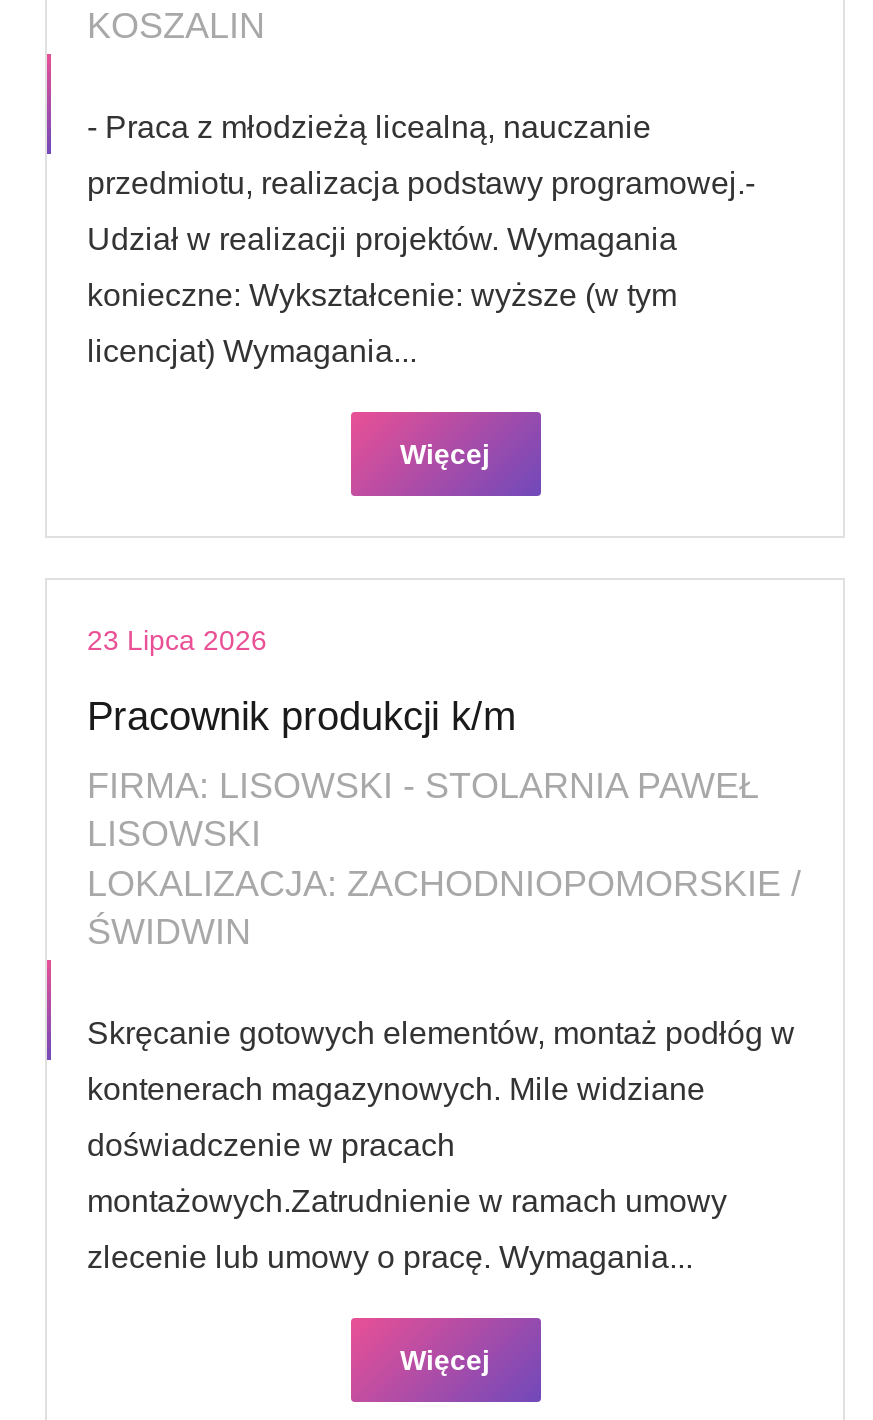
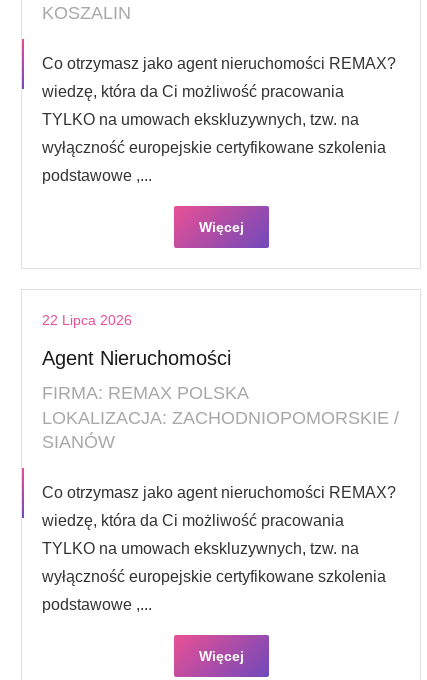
[87,110,651,144] - Praca z młodzieżą licealną, nauczanie -> [42,55,396,72] Co otrzymasz jako agent nieruchomości REMAX?
[87,166,755,200] przedmiotu, realizacja podstawy programowej.- -> [42,83,344,100] wiedzę, która da Ci możliwość pracowania
[87,222,677,256] Udział w realizacji projektów. Wymagania -> [42,111,359,128] TYLKO na umowach ekskluzywnych, tzw. na
[87,278,677,312] konieczne: Wykształcenie: wyższe (w tym -> [42,139,386,156] wyłączność europejskie certyfikowane szkolenia
[87,334,417,368] licencjat) Wymagania... -> [42,167,152,184] podstawowe ,...
[87,624,267,656] 23 Lipca 2026 -> [42,312,132,328] 22 Lipca 2026
[87,694,517,738] Pracownik produkcji k/m -> [42,347,231,369] Agent Nieruchomości
[87,766,759,854] FIRMA: LISOWSKI - STOLARNIA PAWEŁ | LISOWSKI -> [42,383,249,403] FIRMA: REMAX POLSKA
[87,912,251,952] ŚWIDWIN -> [42,432,115,452] SIANÓW
[87,1016,795,1050] Skręcanie gotowych elementów, montaż podłóg w -> [42,484,396,501] Co otrzymasz jako agent nieruchomości REMAX?
[87,1072,705,1106] kontenerach magazynowych. Mile widziane -> [42,512,344,529] wiedzę, która da Ci możliwość pracowania
[87,1128,455,1162] doświadczenie w pracach -> [42,540,359,557] TYLKO na umowach ekskluzywnych, tzw. na
[87,1184,727,1218] montażowych.Zatrudnienie w ramach umowy -> [42,568,386,585] wyłączność europejskie certyfikowane szkolenia
[87,1240,693,1274] zlecenie lub umowy o pracę. Wymagania... -> [42,596,152,613] podstawowe ,...

